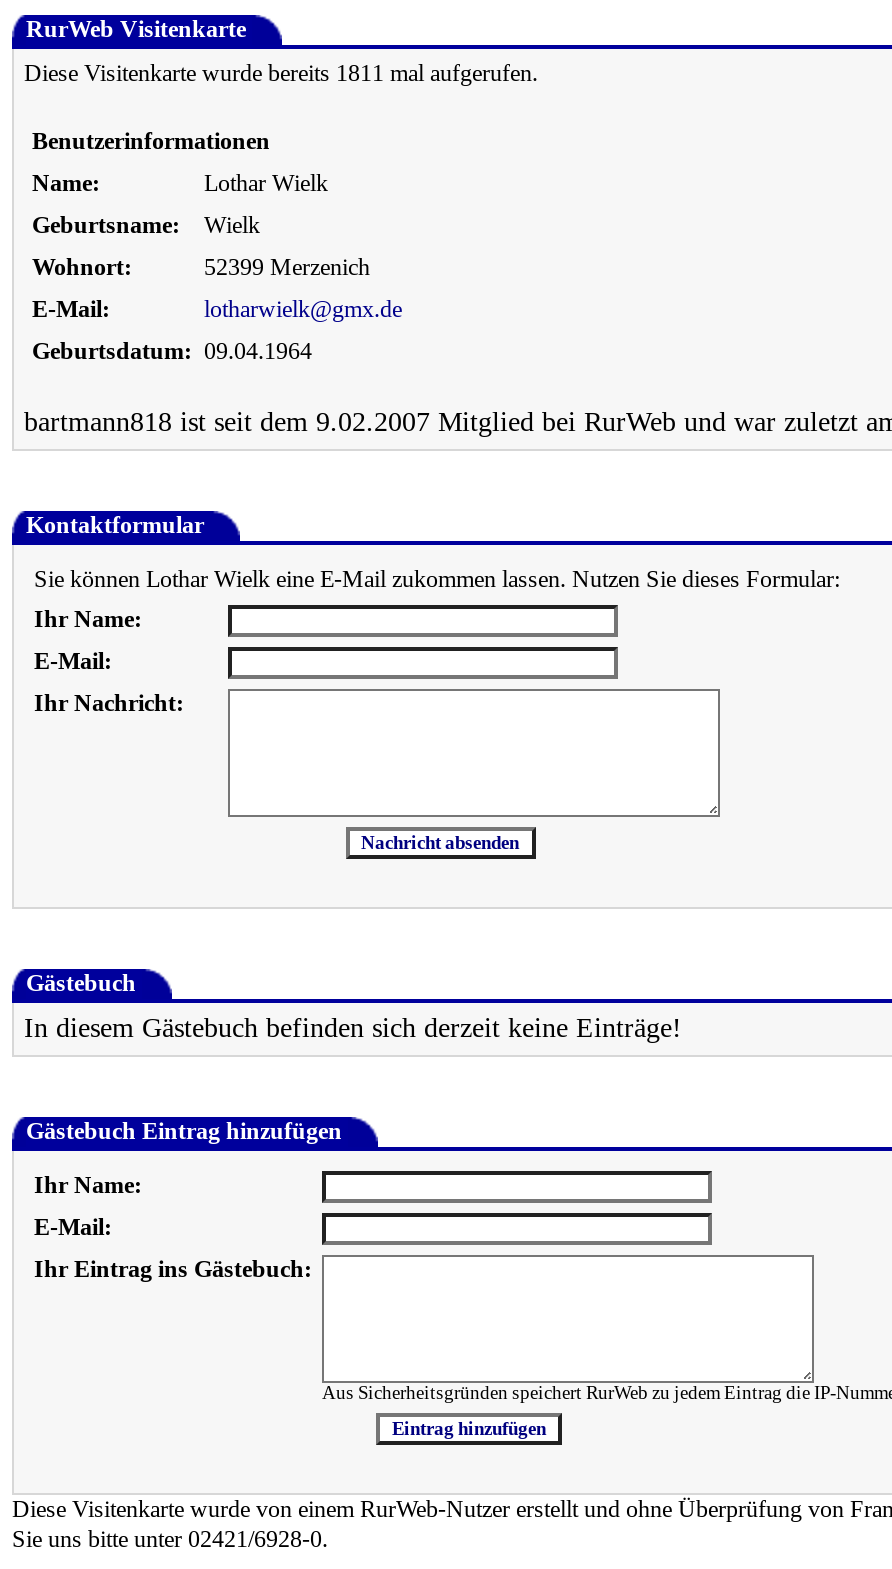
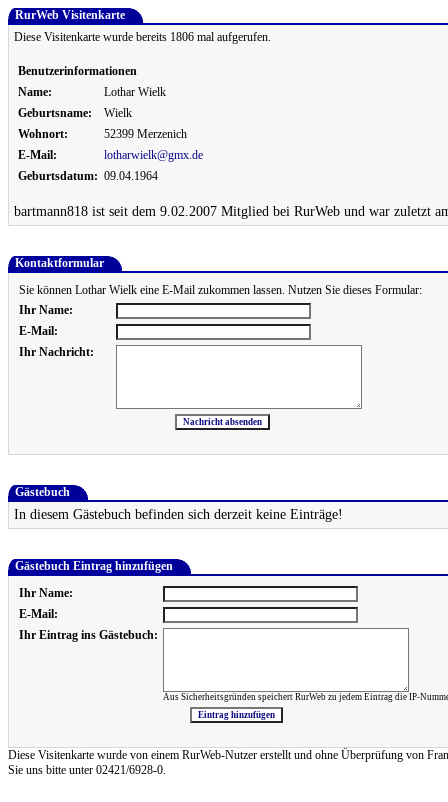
[24,59,538,87] Diese Visitenkarte wurde bereits 1811 mal aufgerufen. -> [14,30,271,44] Diese Visitenkarte wurde bereits 1806 mal aufgerufen.

